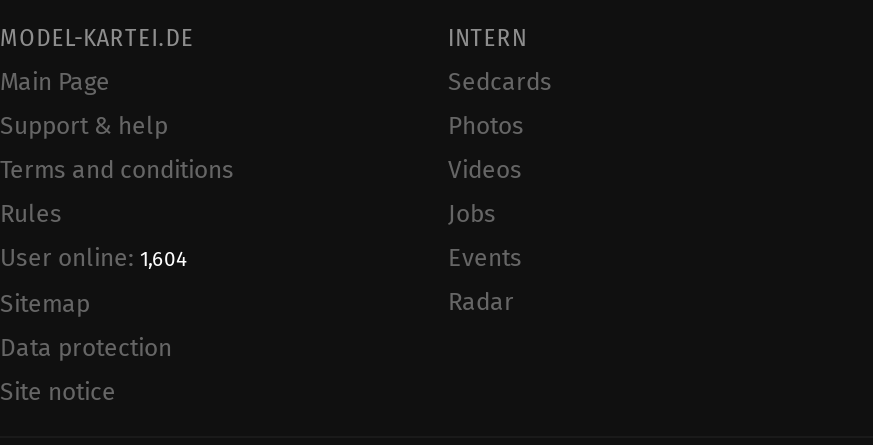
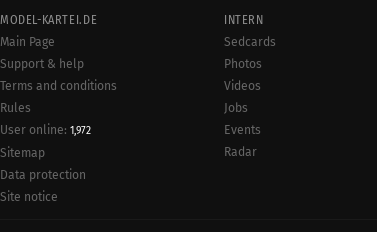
[0,244,188,272] User online: 1,604 -> [0,123,91,137] User online: 1,972

